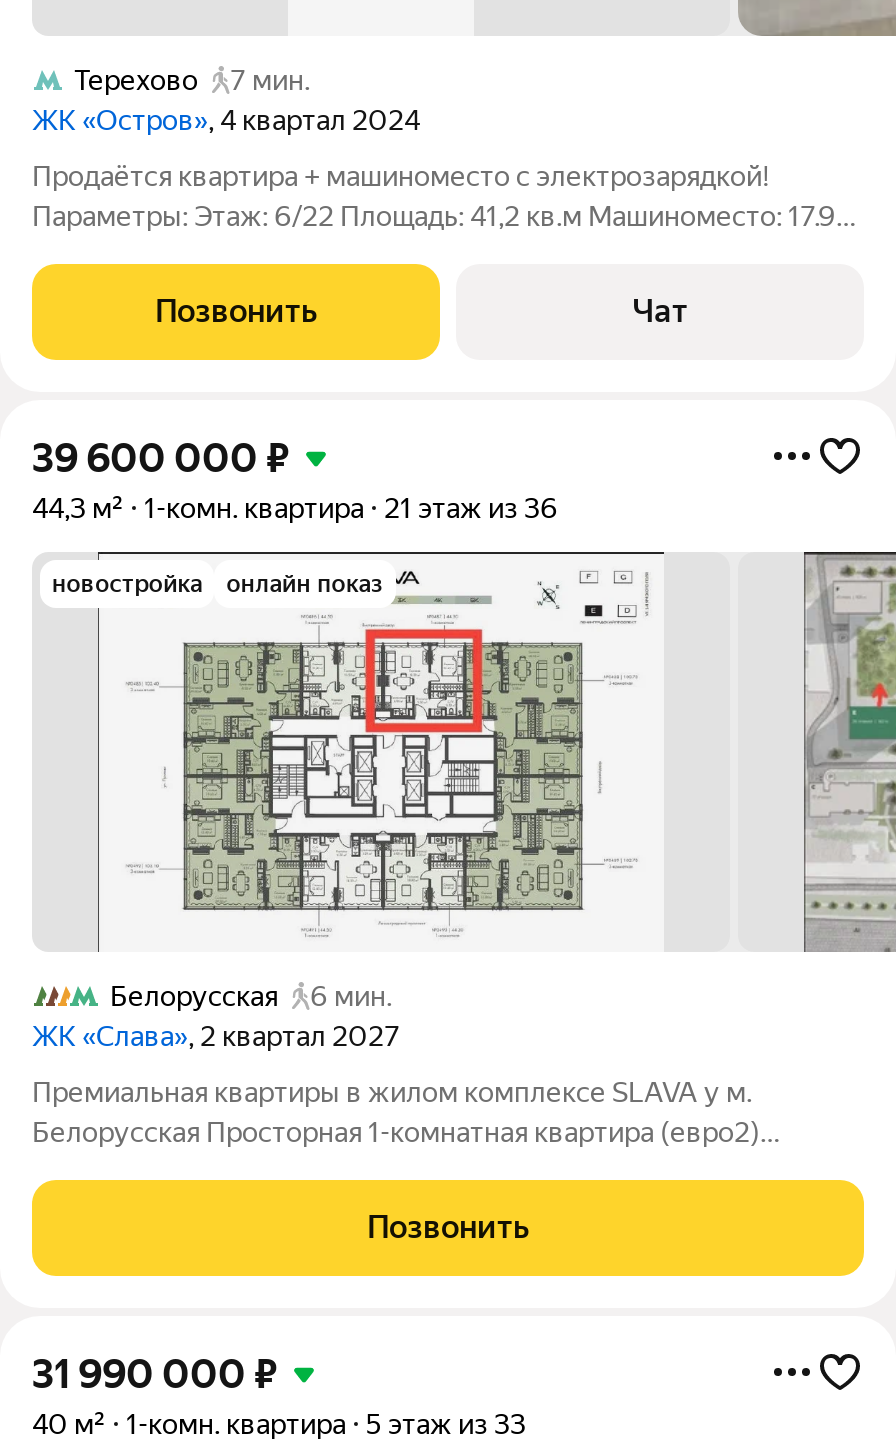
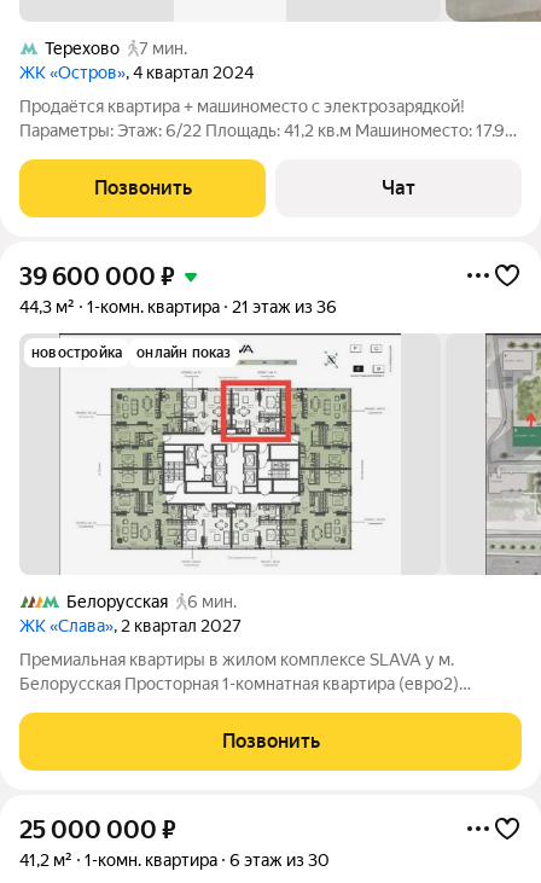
[32,1350,278,1398] 31 990 000 ₽ -> [19,815,176,844] 25 000 000 ₽
[32,1408,106,1440] 40 м² -> [19,850,72,869] 41,2 м²
[366,1408,526,1440] 5 этаж из 33 -> [229,850,330,869] 6 этаж из 30

